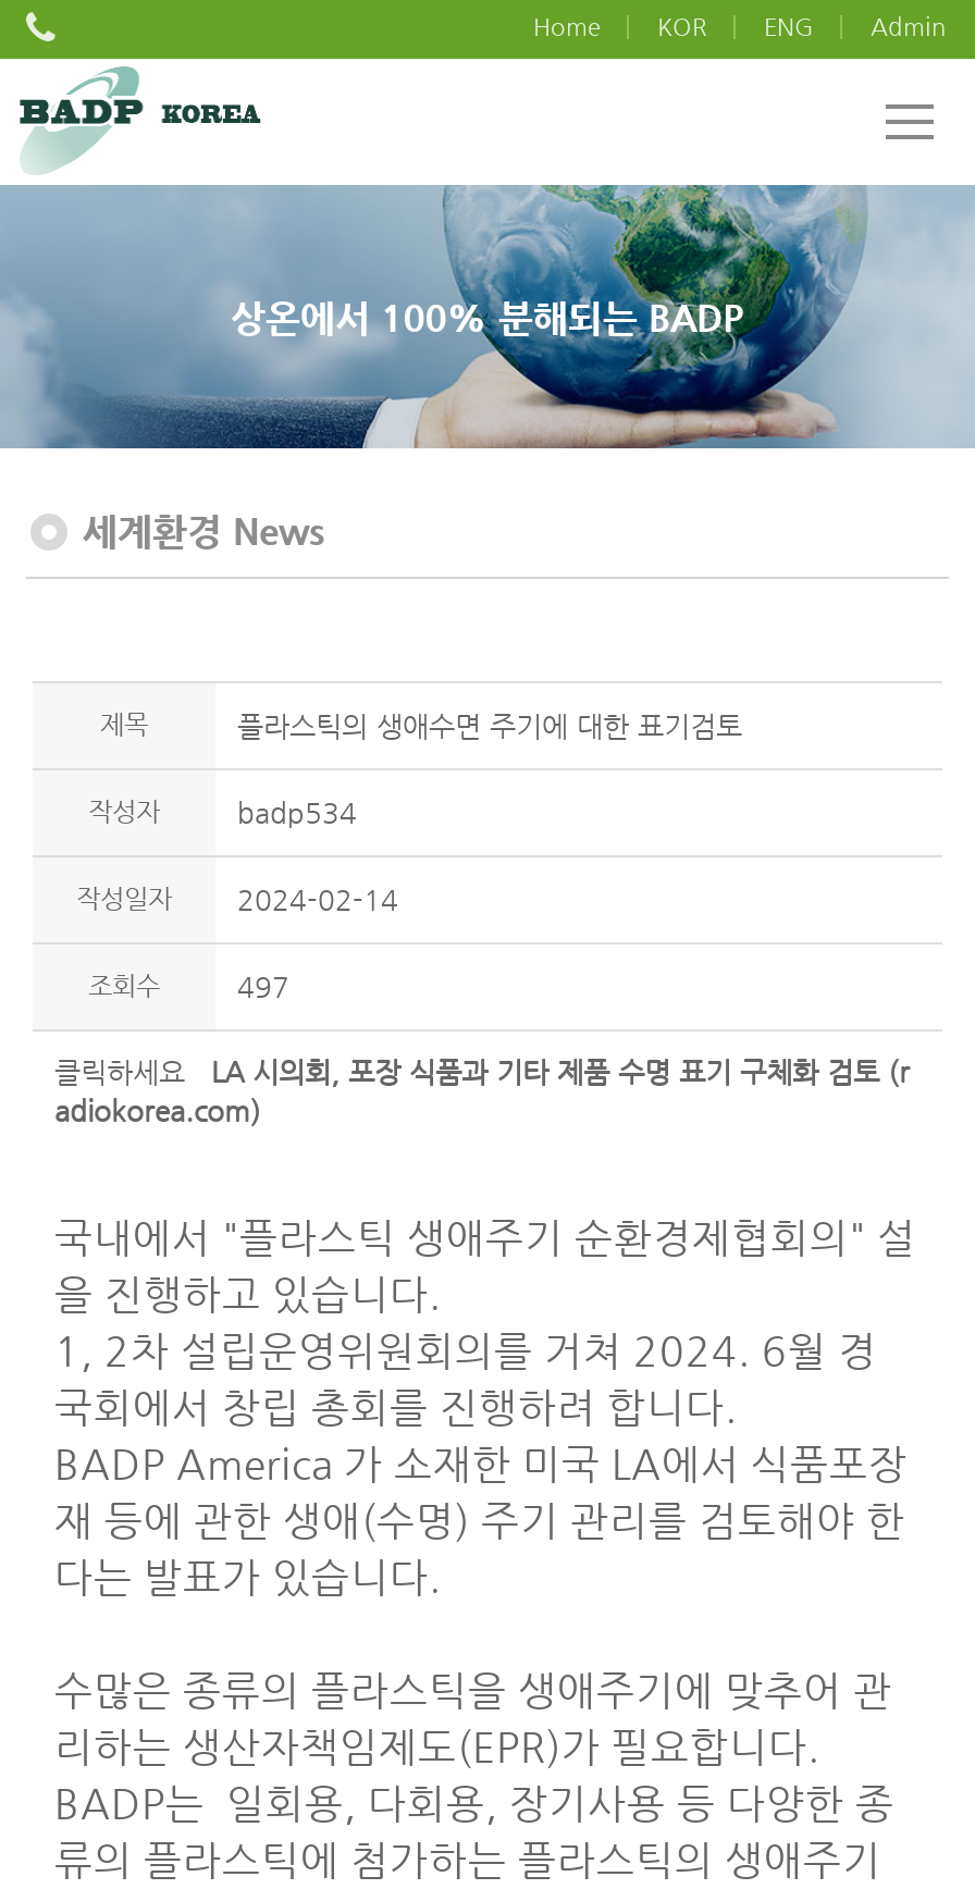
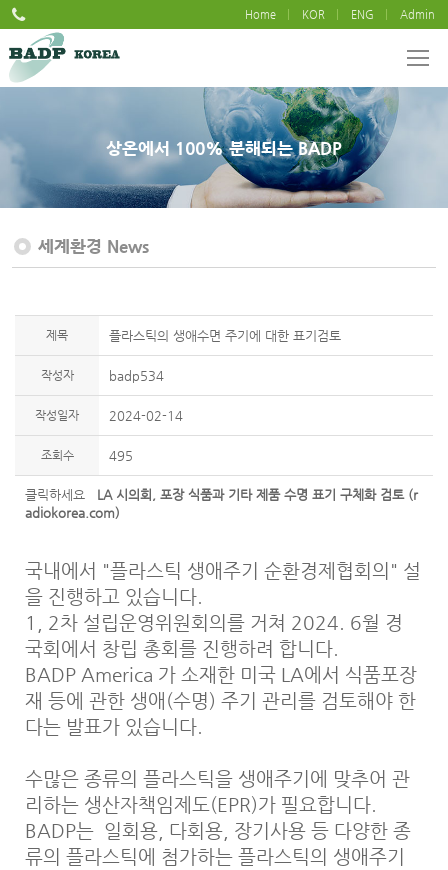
[237,971,289,1003] 497 -> [109,448,133,463] 495

